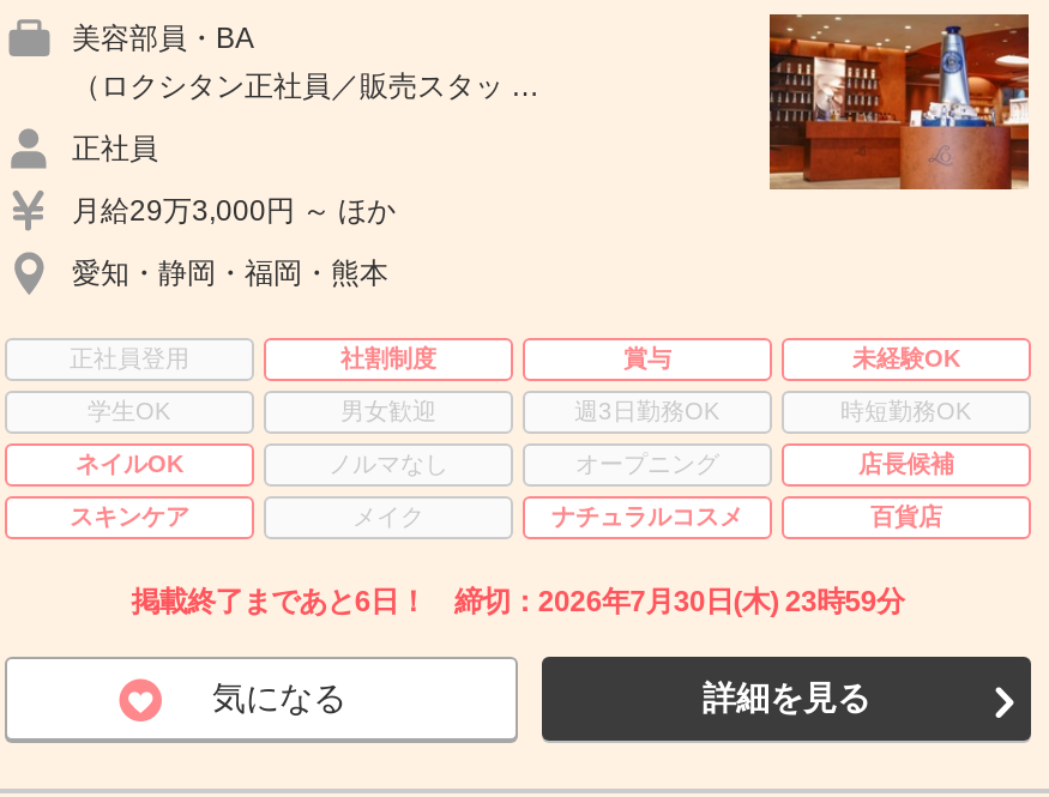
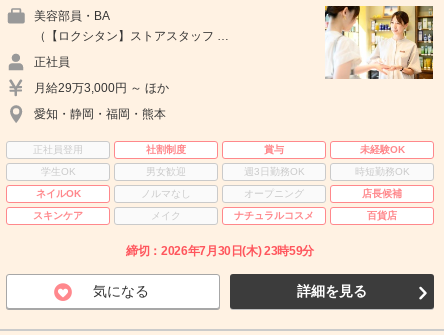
[767,12,1031,192] [image] -> [324,5,434,80] [image]
[72,70,539,103] （ロクシタン正社員／販売スタッ … -> [34,29,229,43] （【ロクシタン】ストアスタッフ …
[131,585,904,618] 掲載終了まであと6日！ 締切：2026年7月30日(木) 23時59分 -> [126,244,314,258] 締切：2026年7月30日(木) 23時59分

